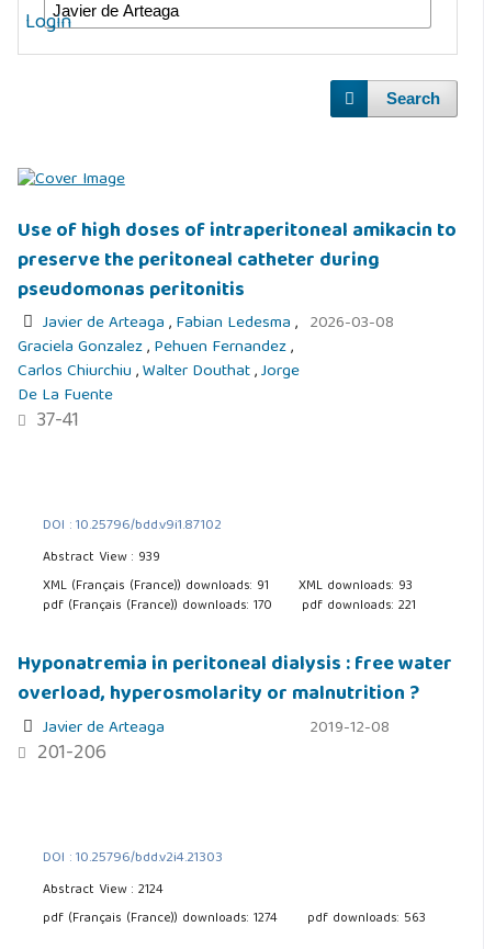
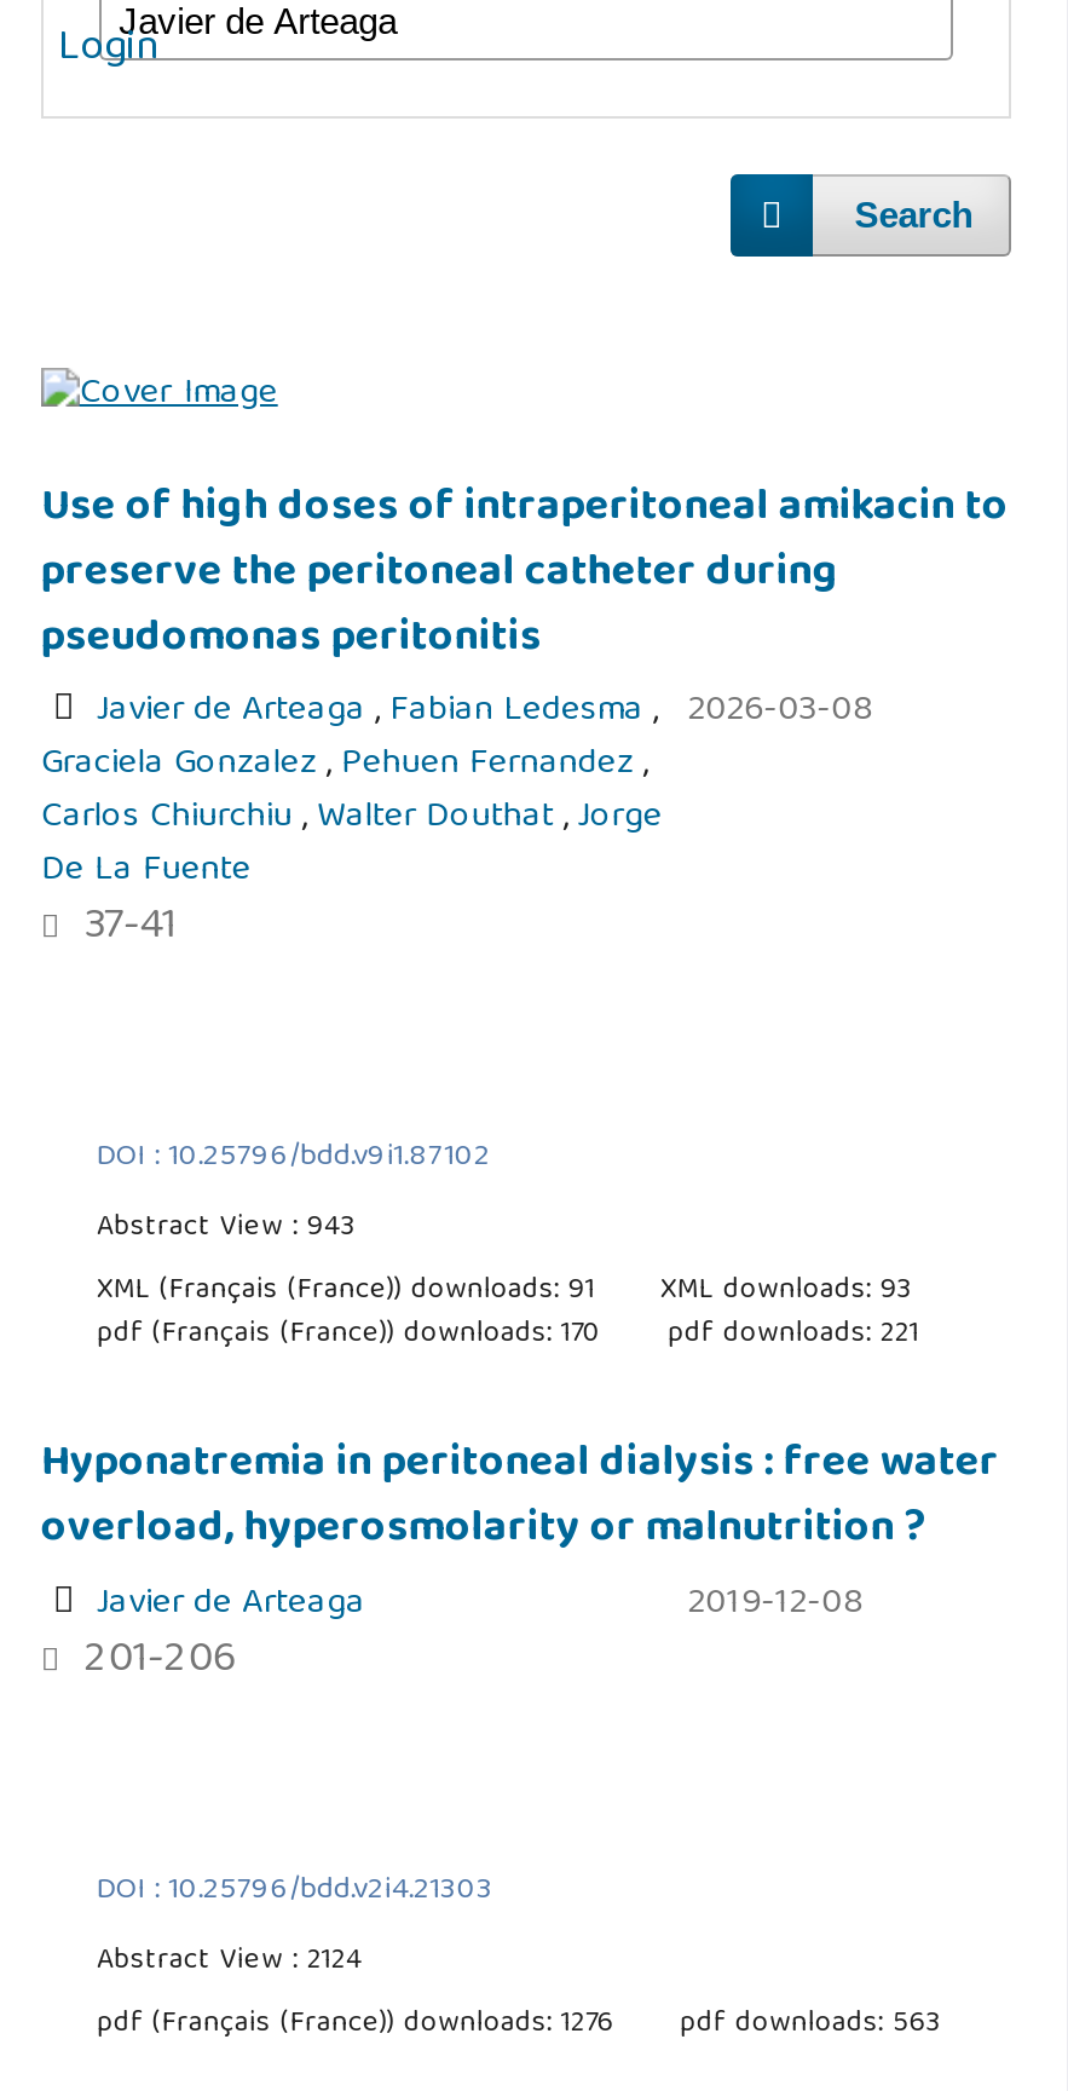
[43,547,160,570] Abstract View : 939 -> [96,1204,355,1254] Abstract View : 943
[43,907,282,930] pdf (Français (France)) downloads: 1274 -> [96,1999,624,2050] pdf (Français (France)) downloads: 1276

